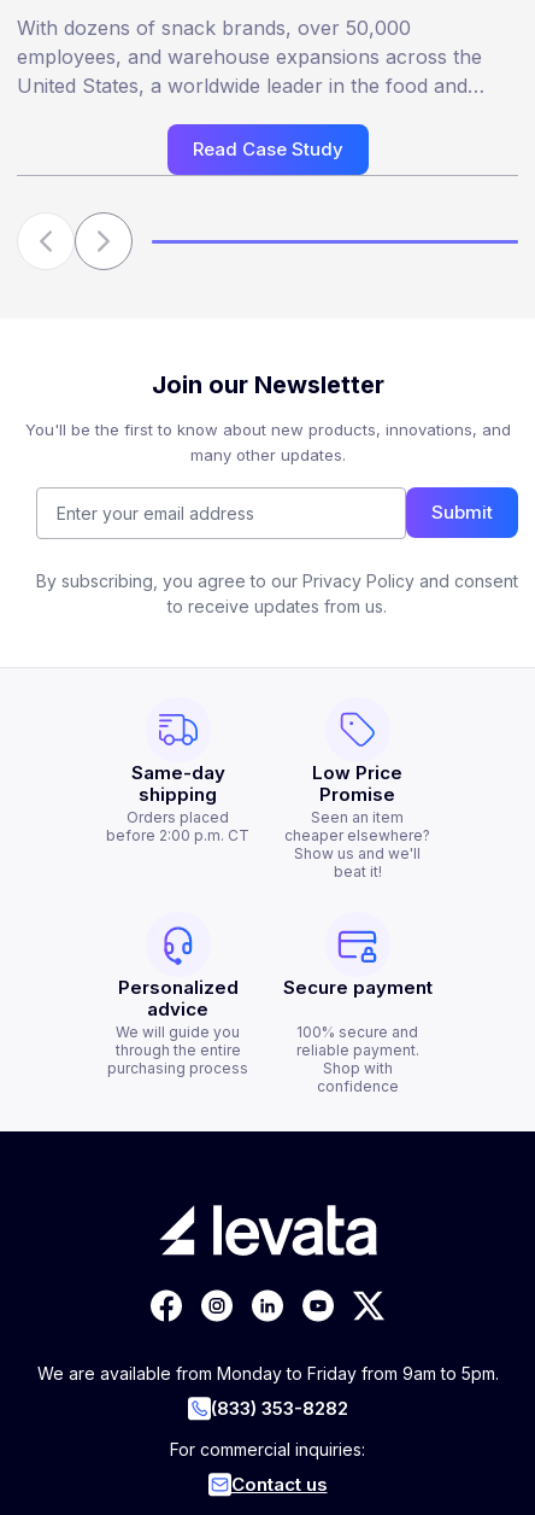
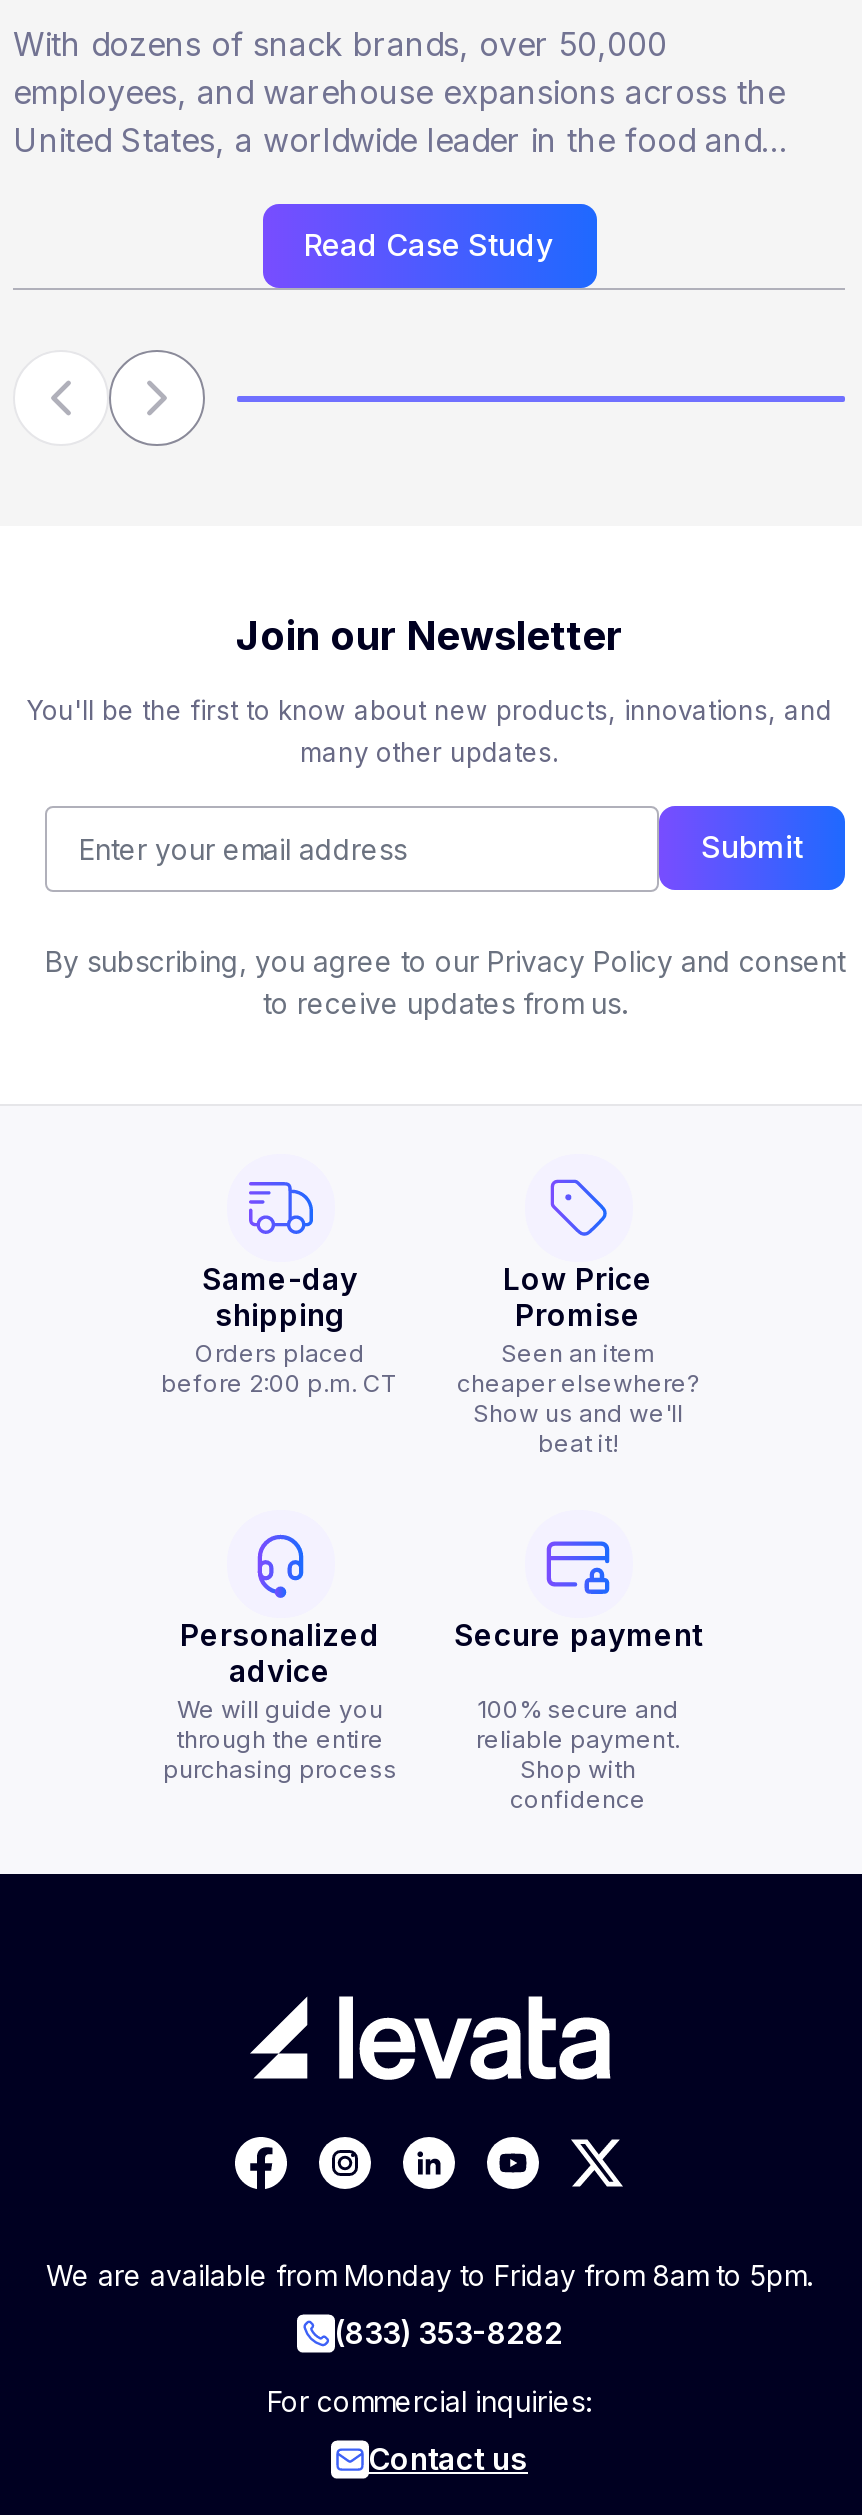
[37,1363,498,1383] We are available from Monday to Friday from 9am to 5pm. -> [46,2258,812,2292] We are available from Monday to Friday from 8am to 5pm.

